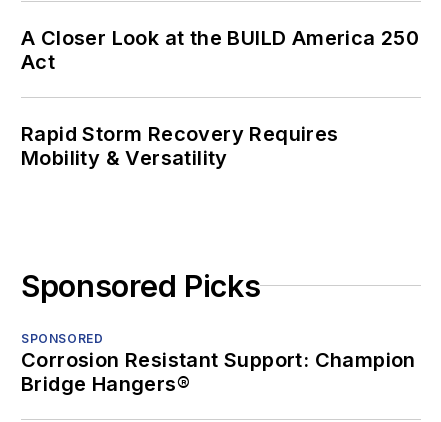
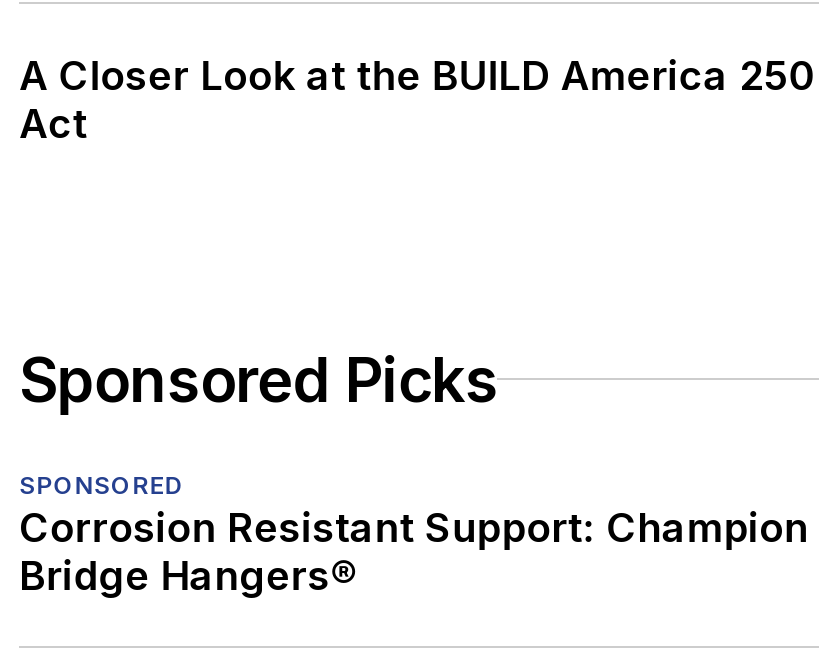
[21,122,339,170] Rapid Storm Recovery Requires | Mobility & Versatility -> none

